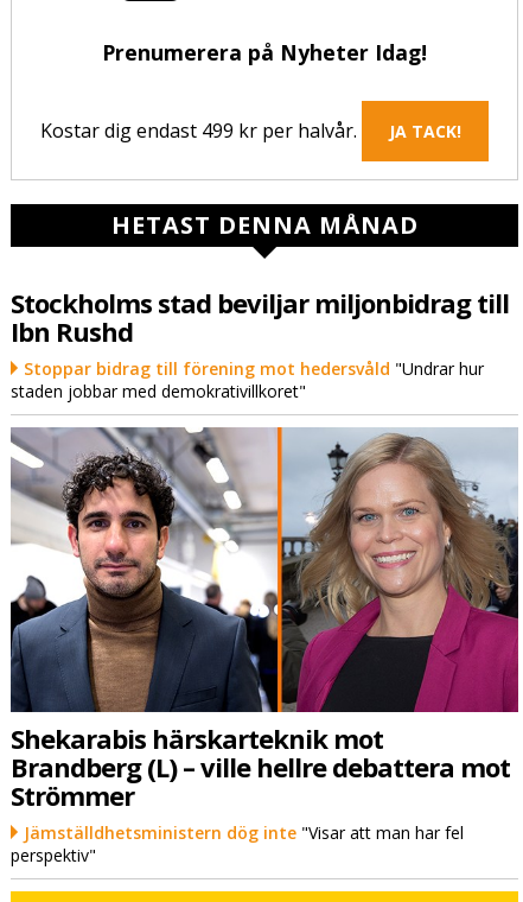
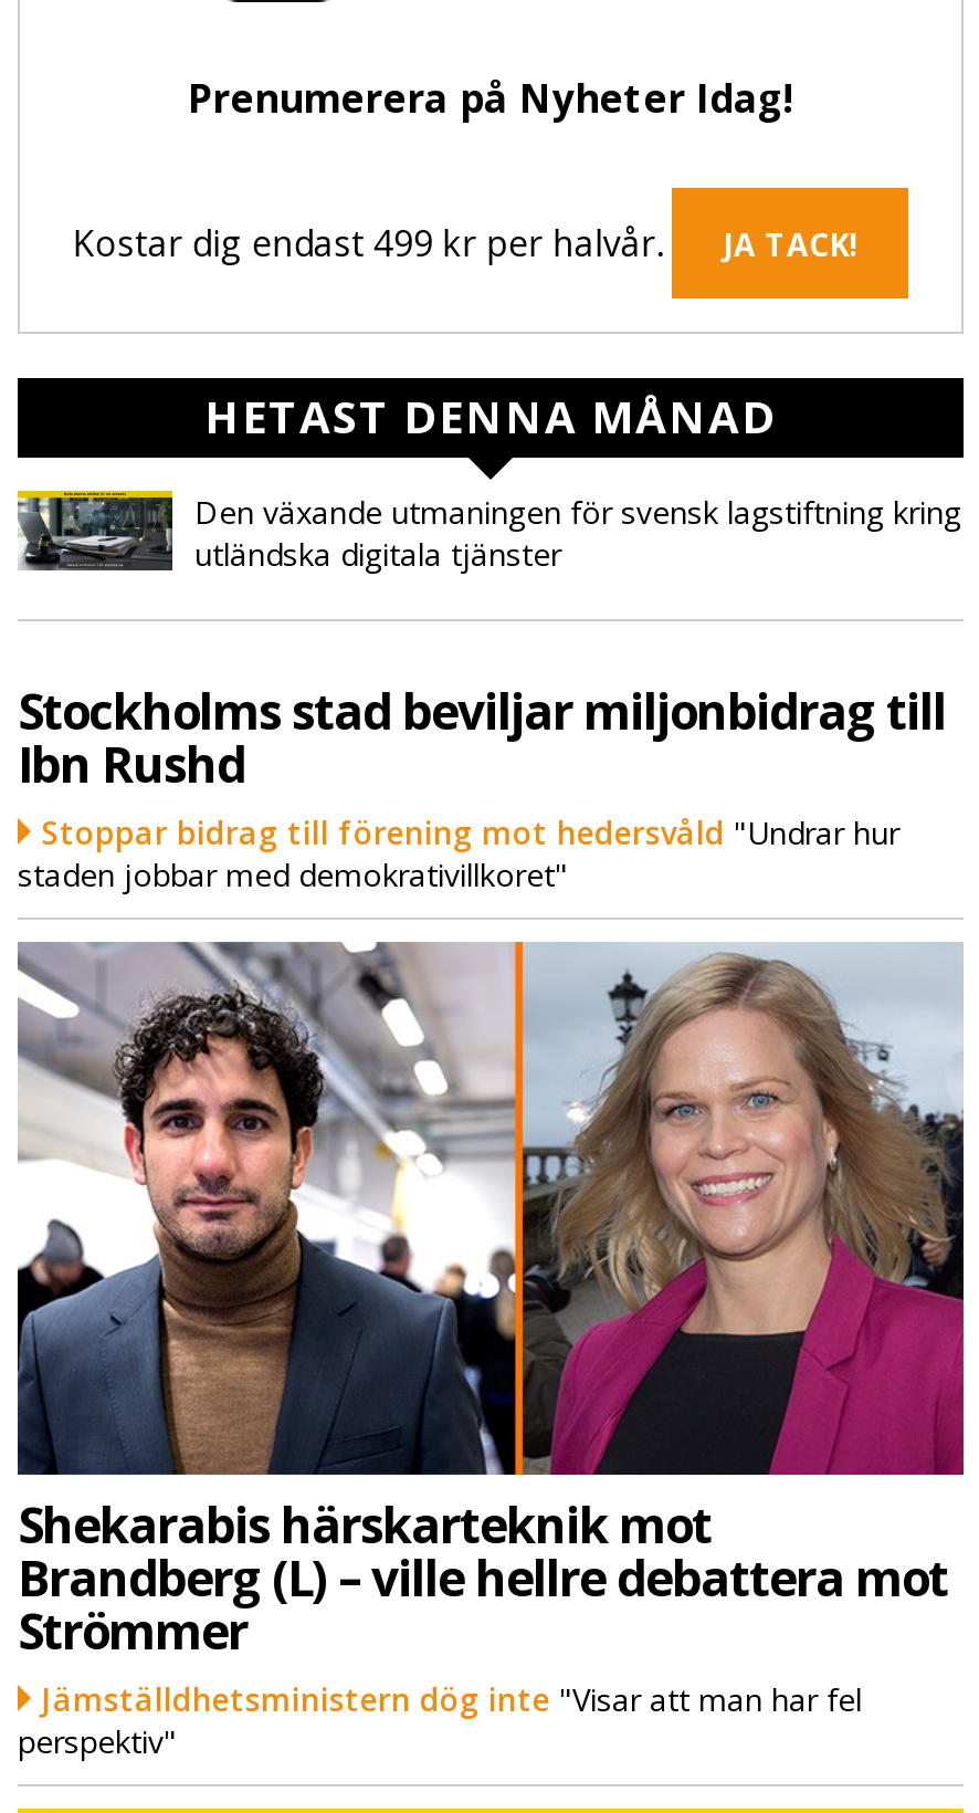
none -> [15,489,961,576] [image] | Den växande utmaningen för svensk lagstiftning kring | utländska digitala tjänster

